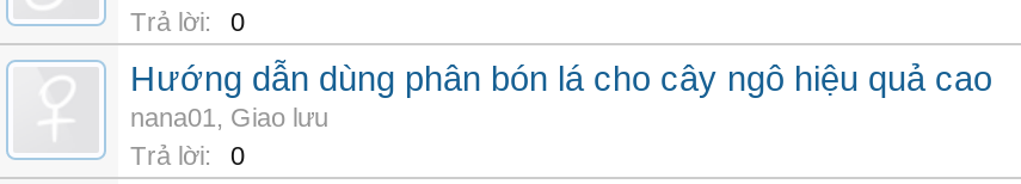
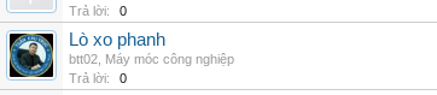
none -> [8,32,54,78] [image]
[130,60,992,131] Hướng dẫn dùng phân bón lá cho cây ngô hiệu quả cao | nana01, Giao lưu -> [69,30,234,66] Lò xo phanh | btt02, Máy móc công nghiệp

